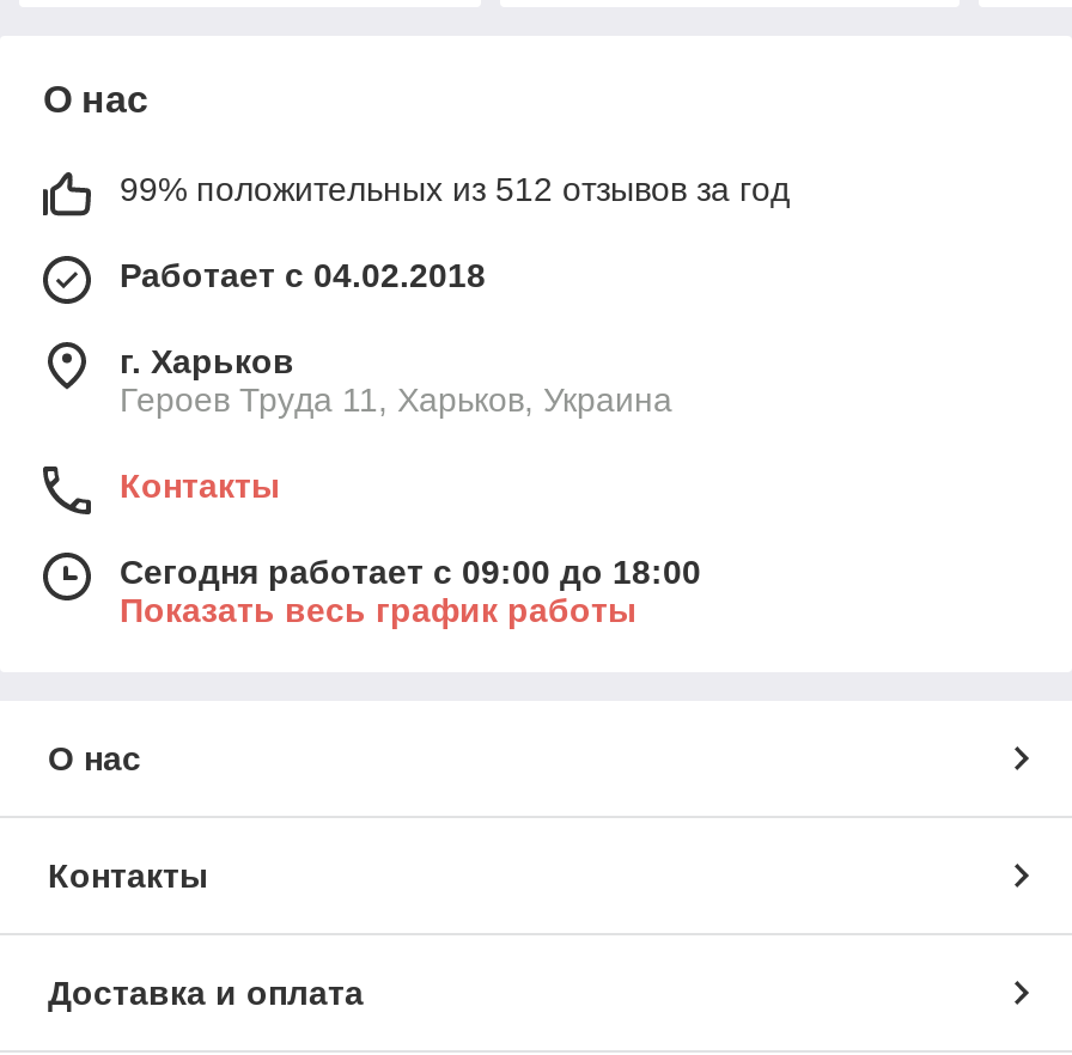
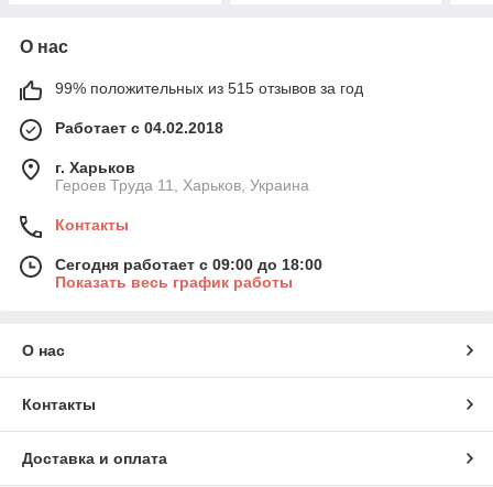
[120,169,790,208] 99% положительных из 512 отзывов за год -> [55,79,363,97] 99% положительных из 515 отзывов за год

